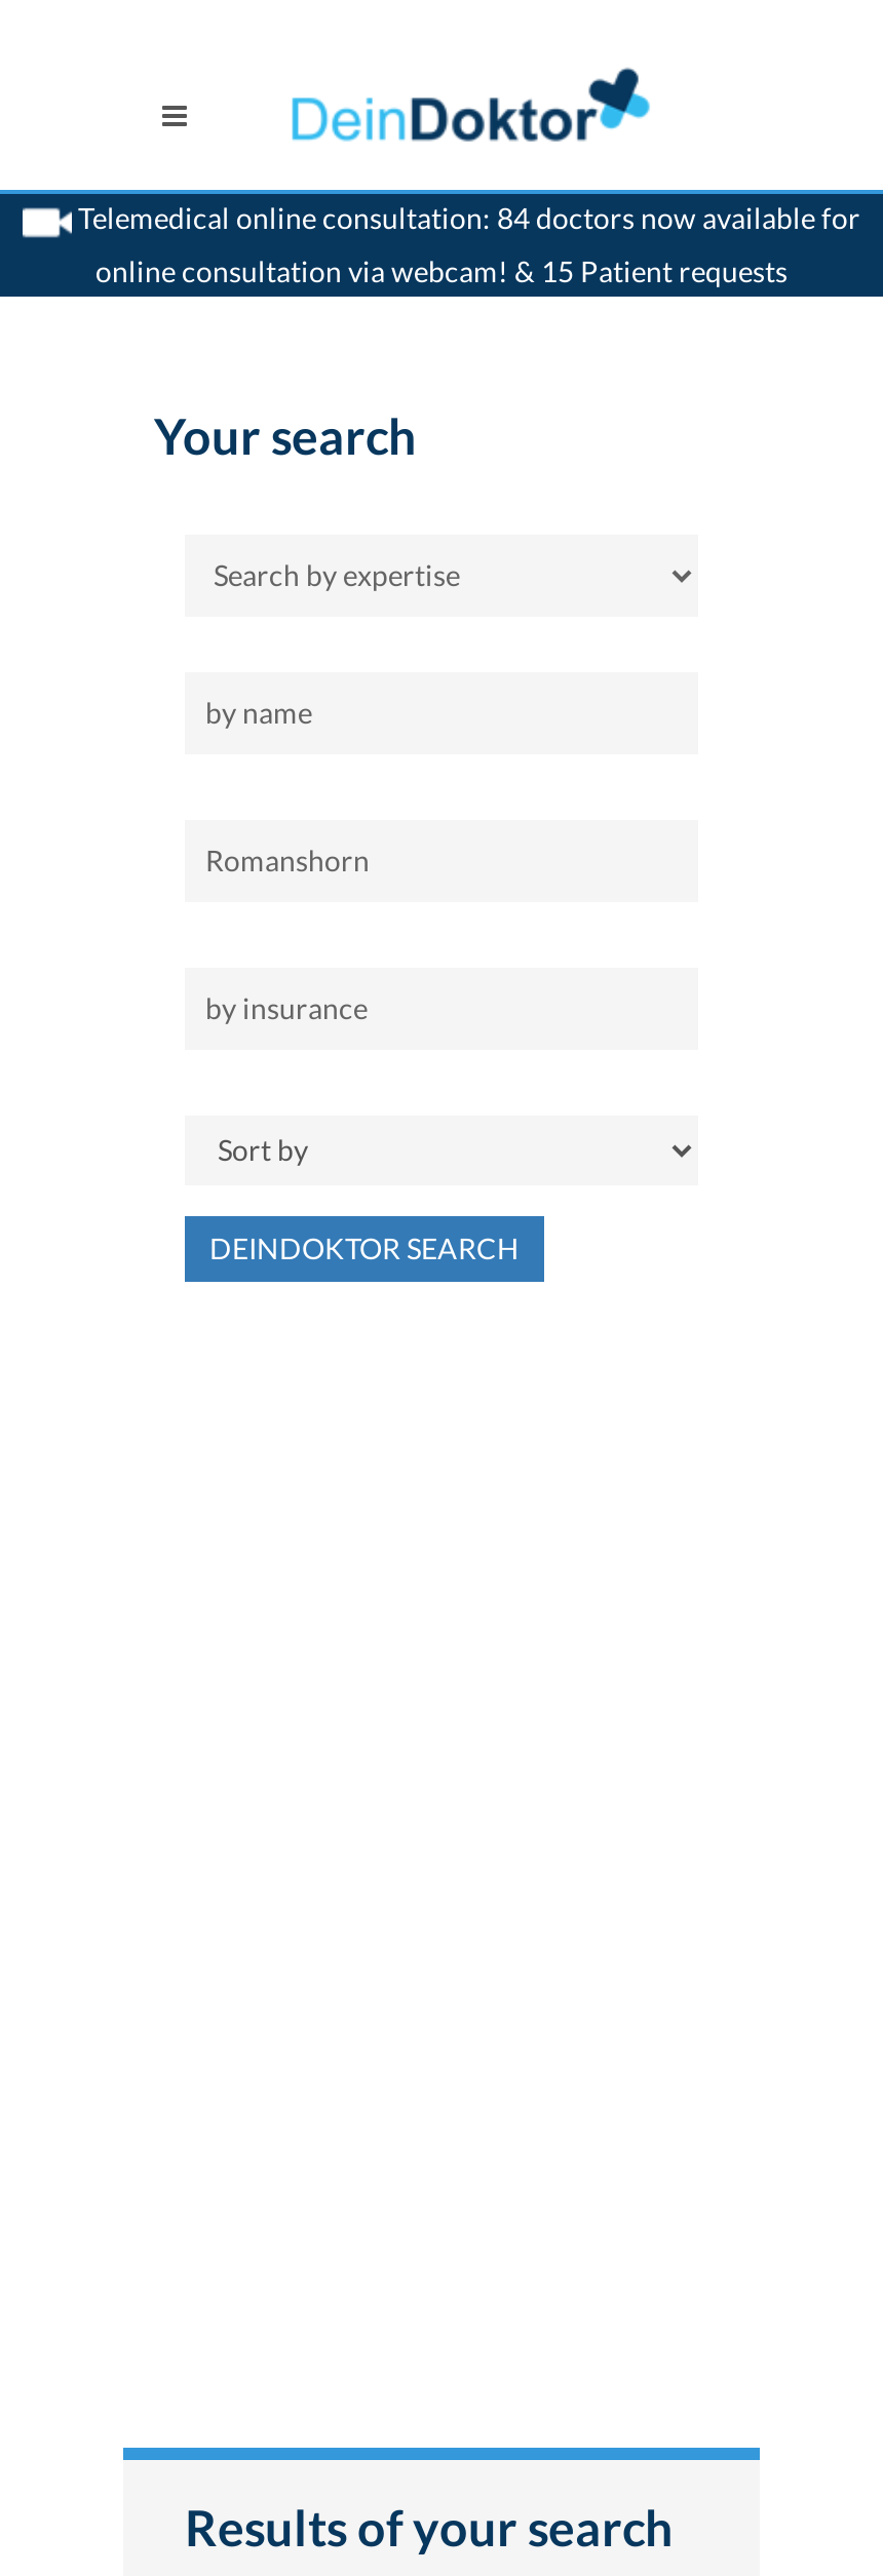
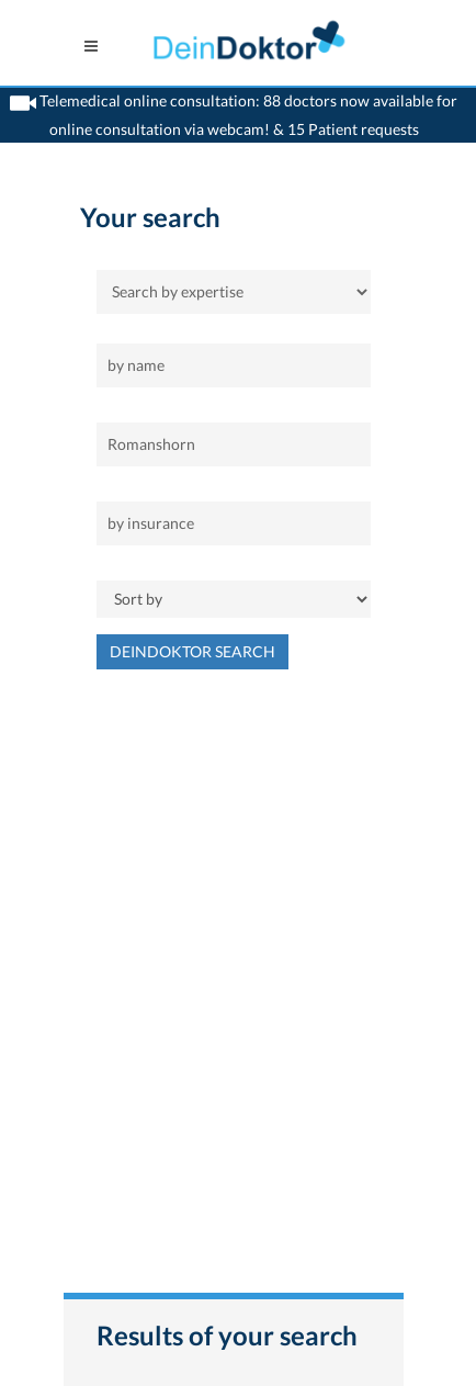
[72,201,860,235] Telemedical online consultation: 84 doctors now available for -> [36,91,457,110] Telemedical online consultation: 88 doctors now available for

